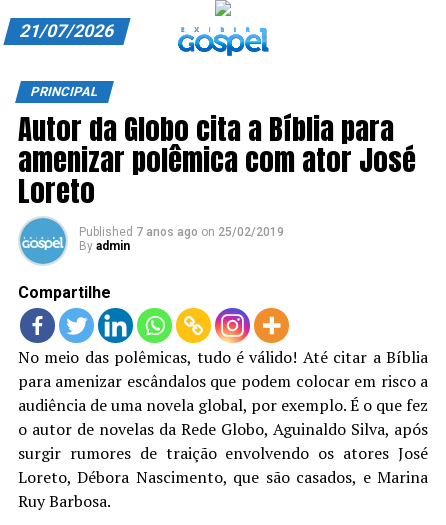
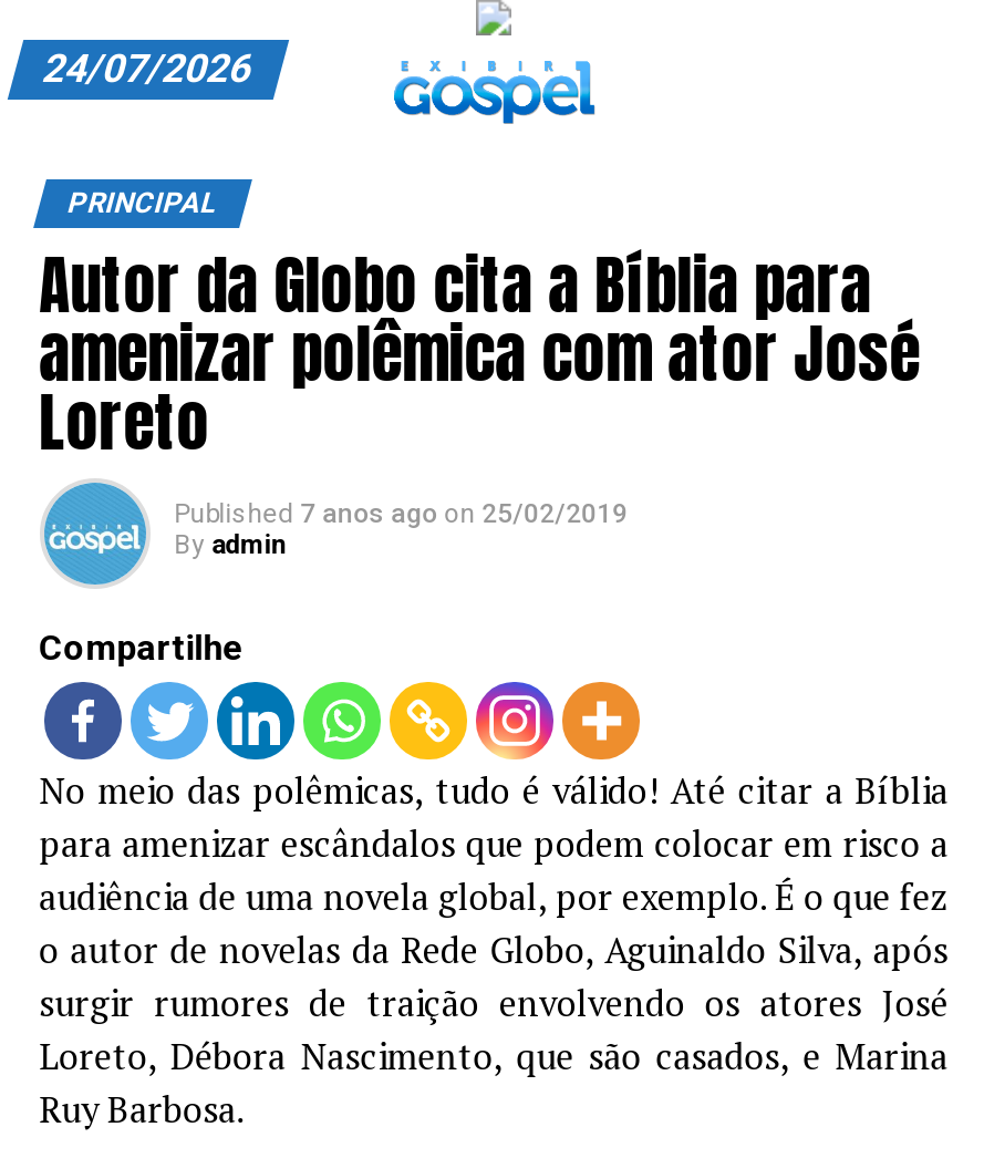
[17,21,117,41] 21/07/2026 -> [39,46,259,91] 24/07/2026

